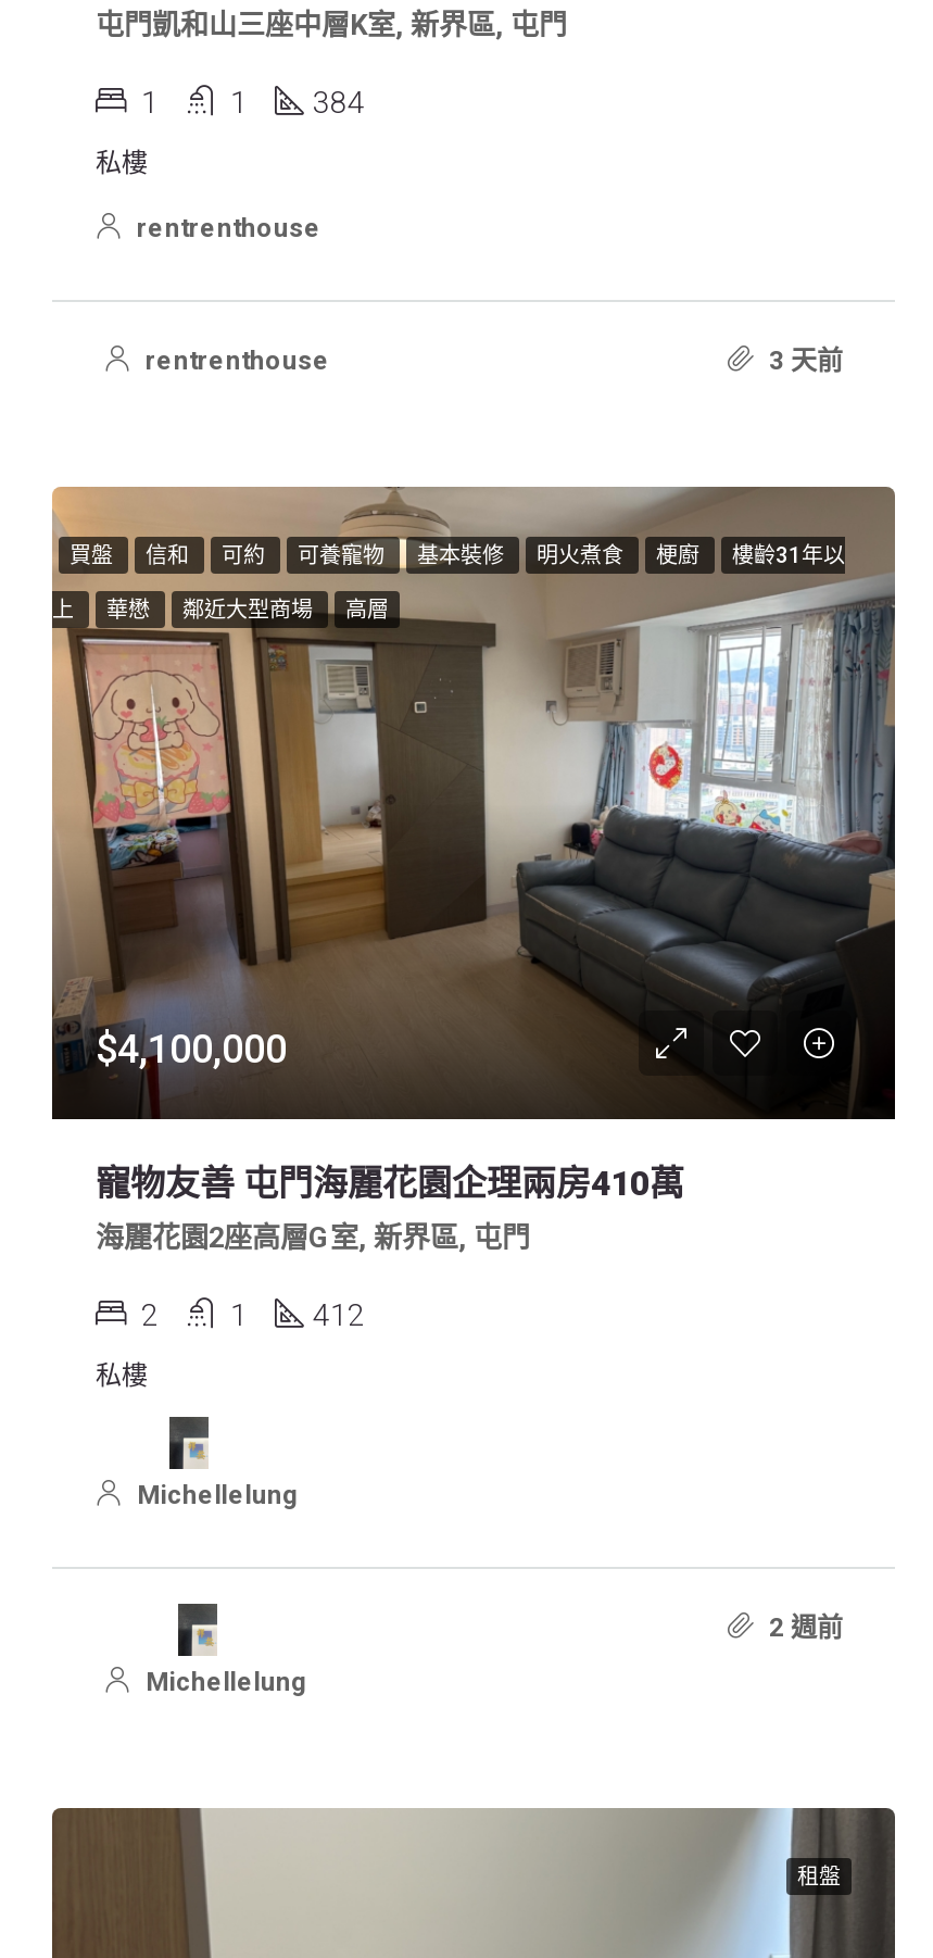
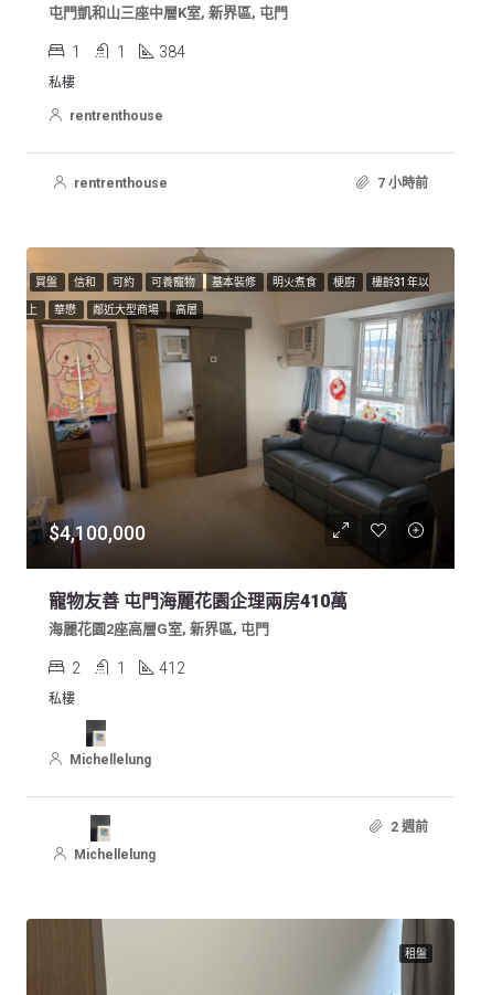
[762,346,843,376] 3 天前 -> [374,176,428,191] 7 小時前

